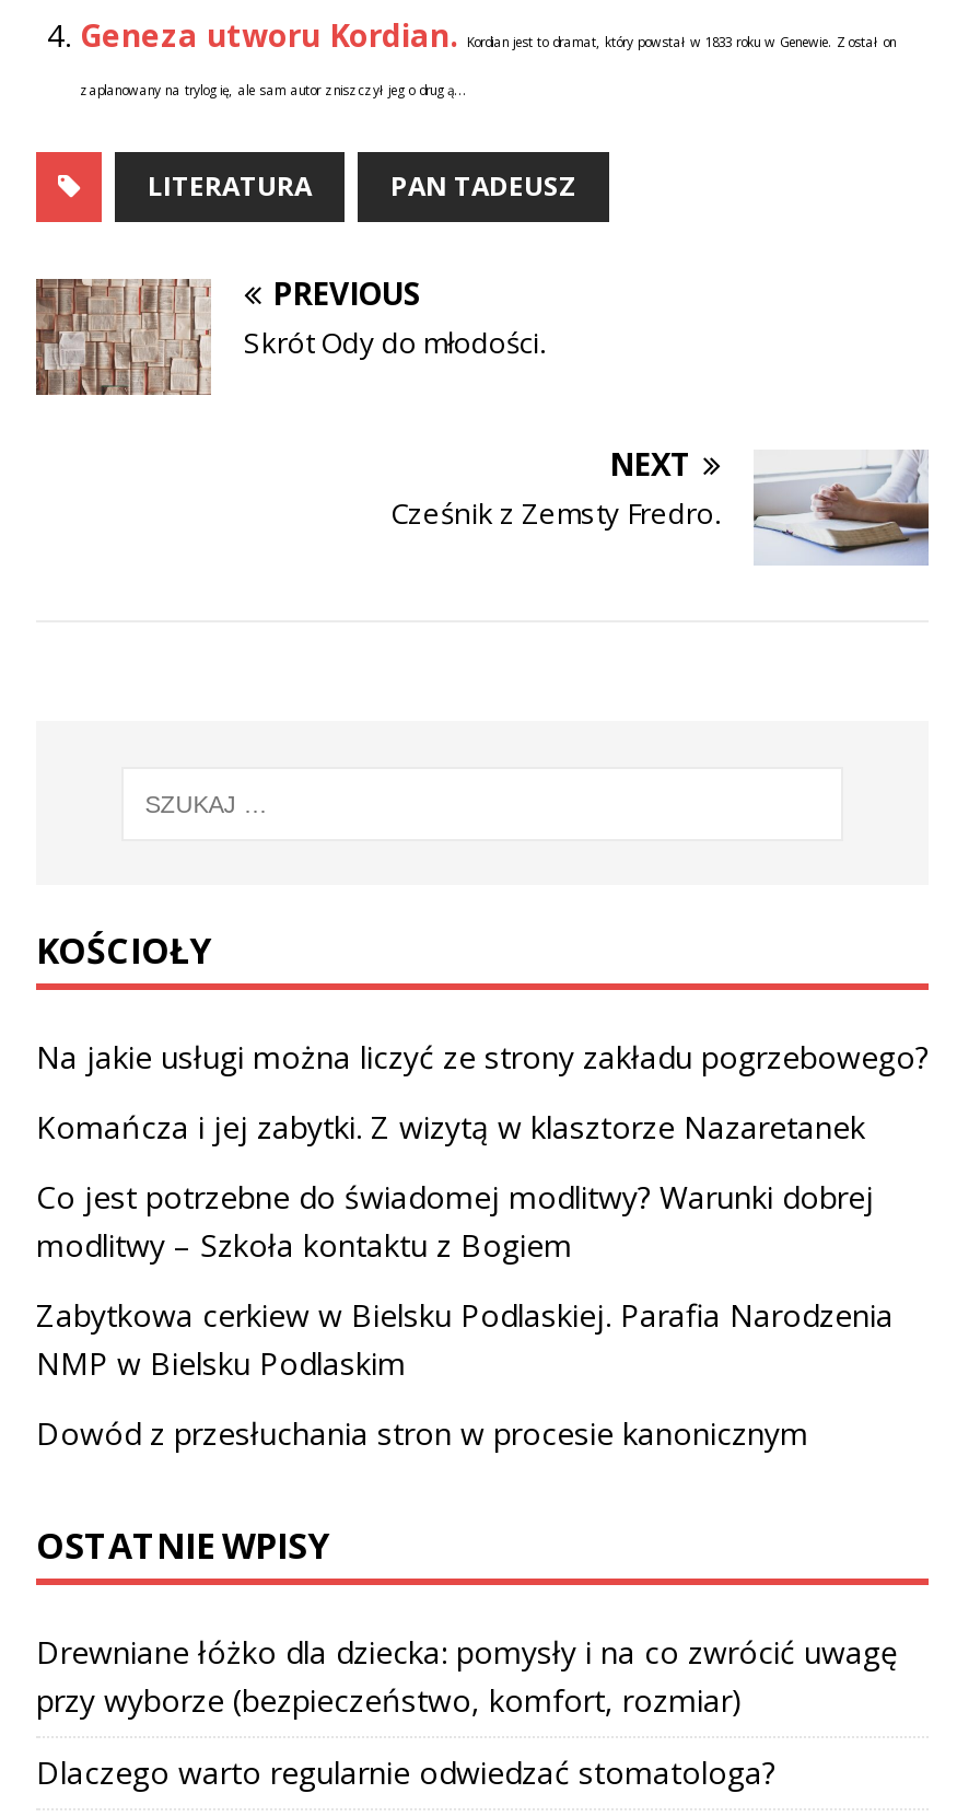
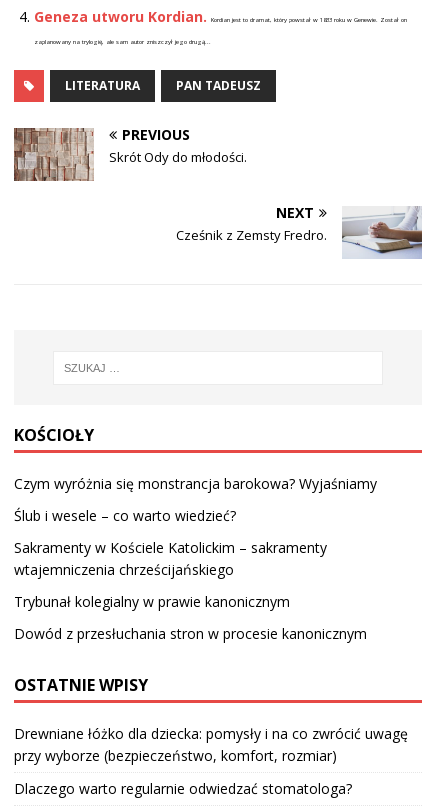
[36,1036,929,1078] Na jakie usługi można liczyć ze strony zakładu pogrzebowego? -> [14,474,377,493] Czym wyróżnia się monstrancja barokowa? Wyjaśniamy
[36,1106,865,1148] Komańcza i jej zabytki. Z wizytą w klasztorze Nazaretanek -> [14,506,236,525] Ślub i wesele – co warto wiedzieć?
[36,1176,874,1266] Co jest potrzebne do świadomej modlitwy? Warunki dobrej | modlitwy – Szkoła kontaktu z Bogiem -> [14,538,327,579] Sakramenty w Kościele Katolickim – sakramenty | wtajemniczenia chrześcijańskiego
[36,1294,894,1384] Zabytkowa cerkiew w Bielsku Podlaskiej. Parafia Narodzenia | NMP w Bielsku Podlaskim -> [14,592,290,611] Trybunał kolegialny w prawie kanonicznym

